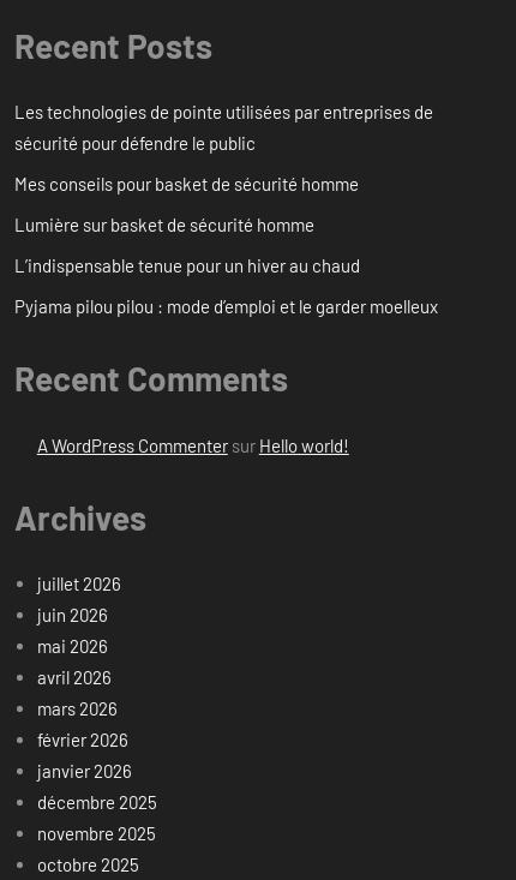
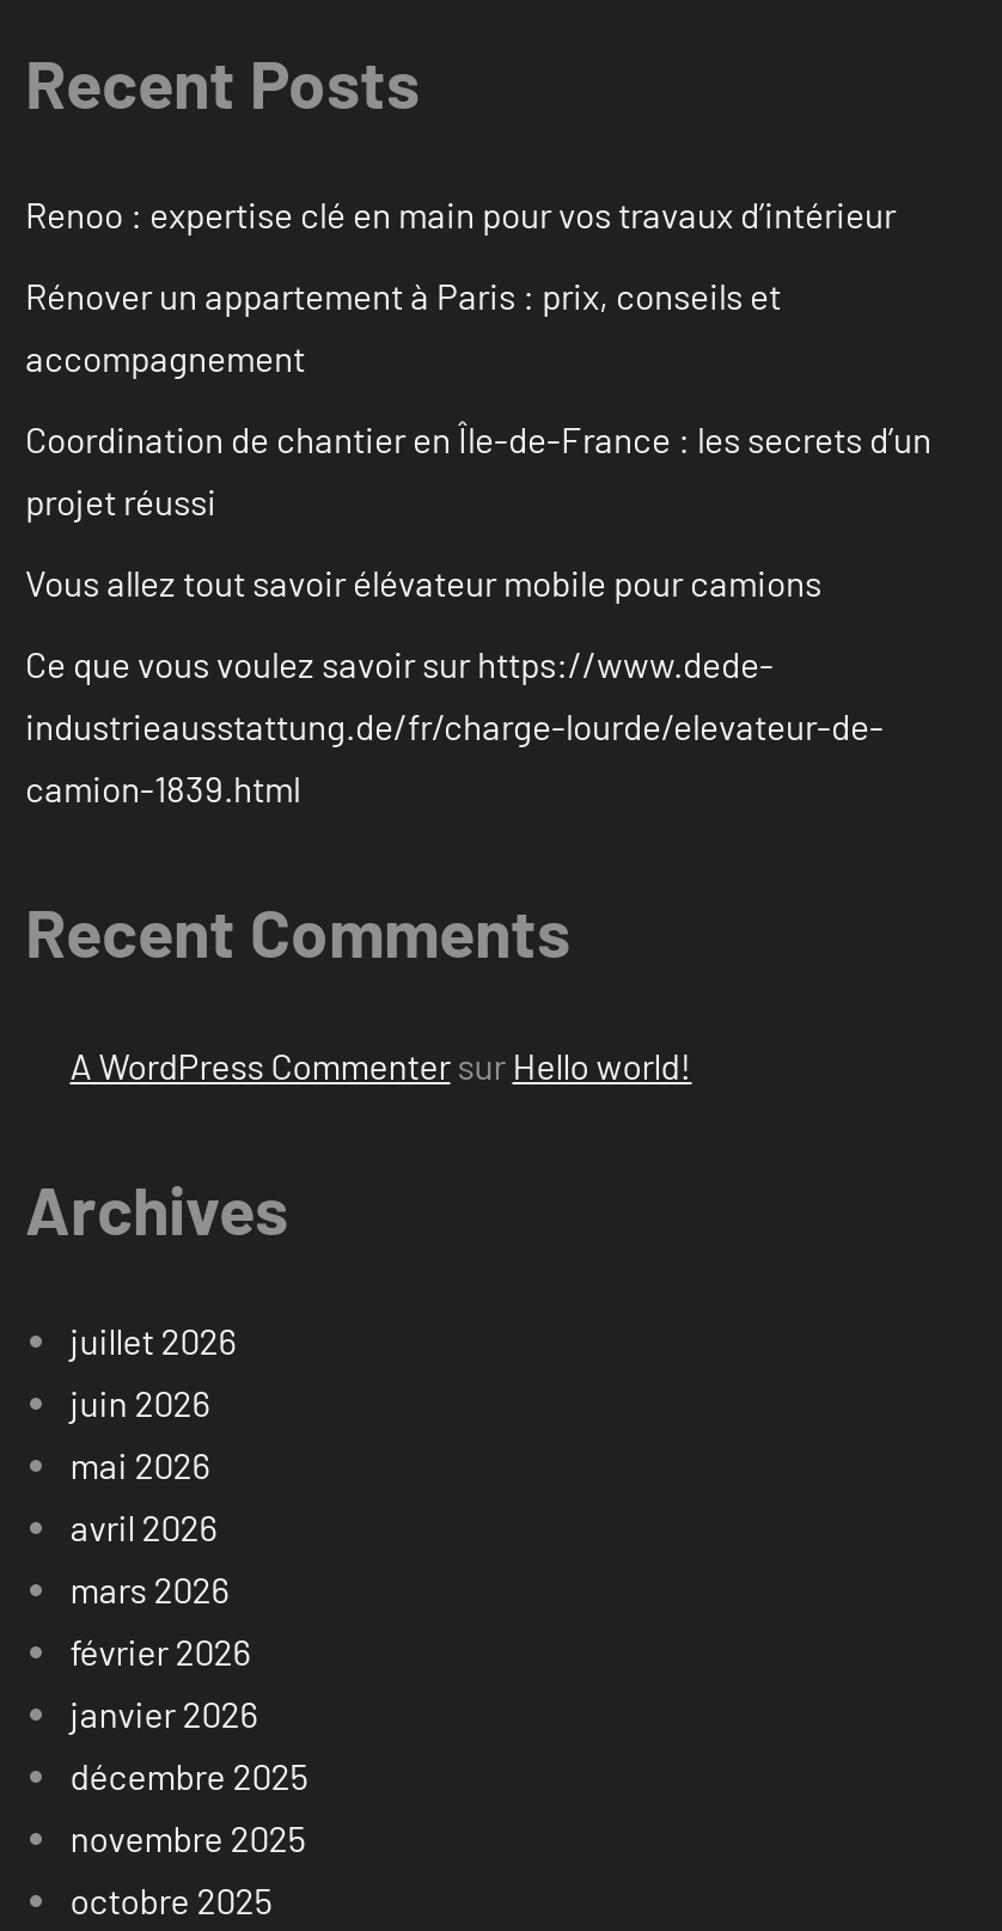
[14,101,433,154] Les technologies de pointe utilisées par entreprises de | sécurité pour défendre le public -> [25,193,896,236] Renoo : expertise clé en main pour vos travaux d’intérieur
[14,173,359,195] Mes conseils pour basket de sécurité homme -> [25,275,781,380] Rénover un appartement à Paris : prix, conseils et | accompagnement
[14,214,314,236] Lumière sur basket de sécurité homme -> [25,418,931,523] Coordination de chantier en Île-de-France : les secrets d’un | projet réussi
[14,255,360,276] L’indispensable tenue pour un hiver au chaud -> [25,561,821,605] Vous allez tout savoir élévateur mobile pour camions
[14,296,438,317] Pyjama pilou pilou : mode d’emploi et le garder moelleux -> [25,643,884,810] Ce que vous voulez savoir sur https://www.dede- | industrieausstattung.de/fr/charge-lourde/elevateur-de- | camion-1839.html

